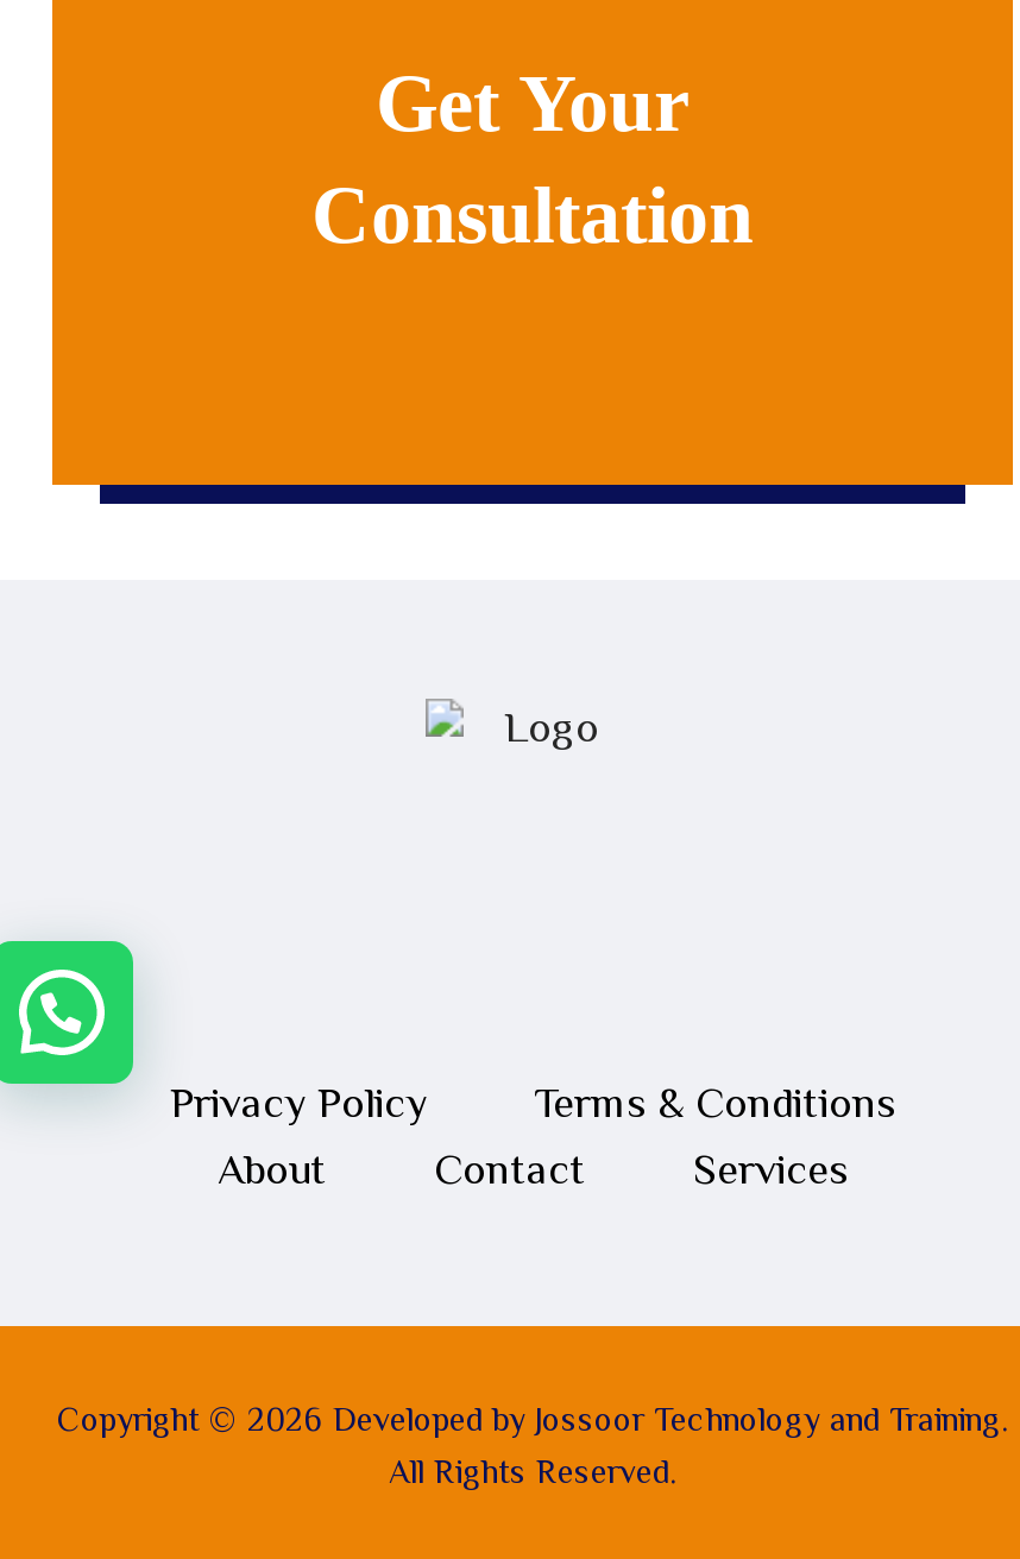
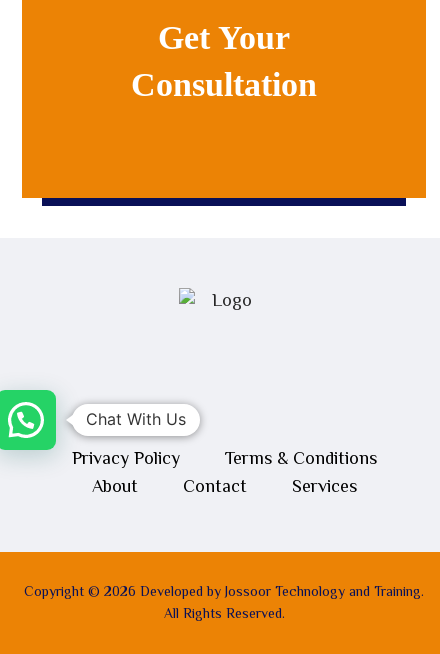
none -> [86,409,186,429] Chat With Us

